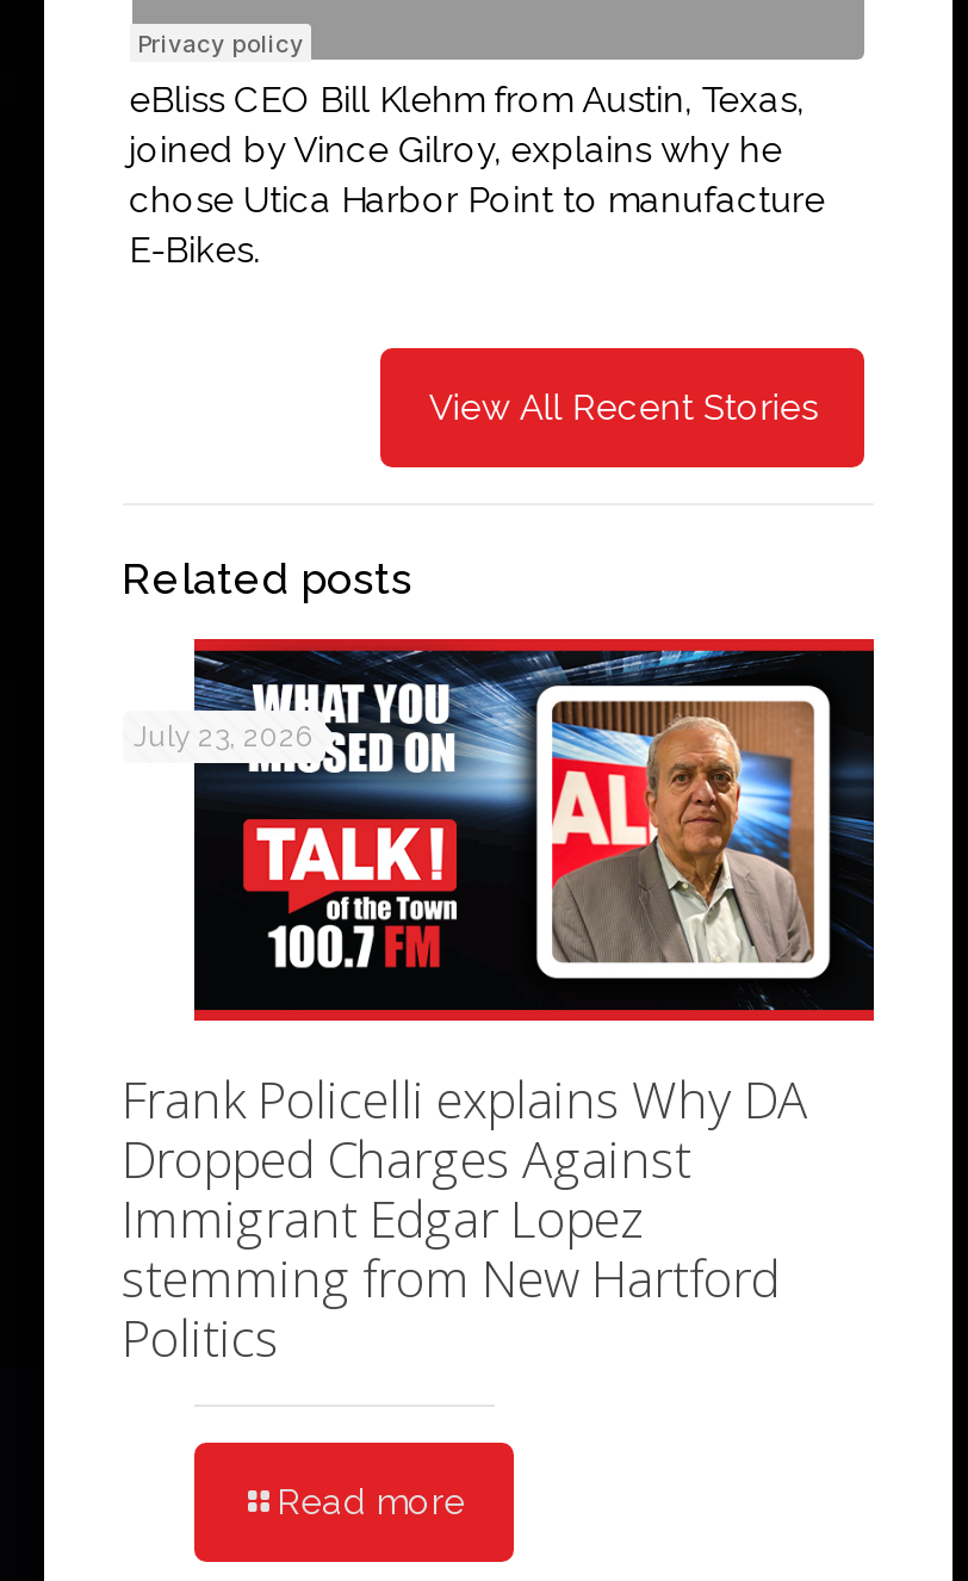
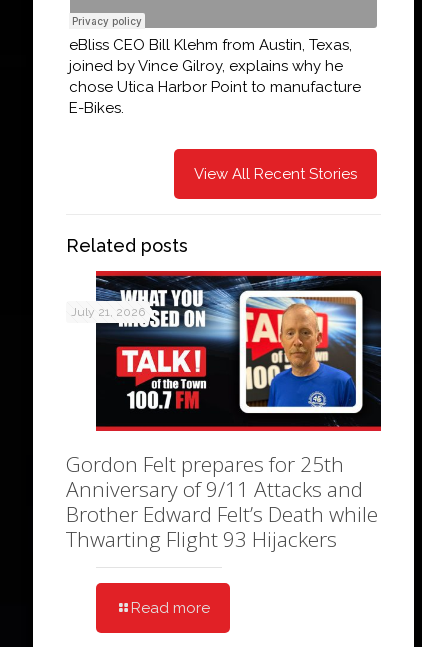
[550,699,814,963] [image] -> [245,296,357,408] [image]
[134,720,312,753] July 23, 2026 -> [70,305,144,319] July 21, 2026
[122,1066,808,1372] Frank Policelli explains Why DA | Dropped Charges Against | Immigrant Edgar Lopez | stemming from New Hartford | Politics -> [65,450,377,553] Gordon Felt prepares for 25th | Anniversary of 9/11 Attacks and | Brother Edward Felt’s Death while | Thwarting Flight 93 Hijackers

